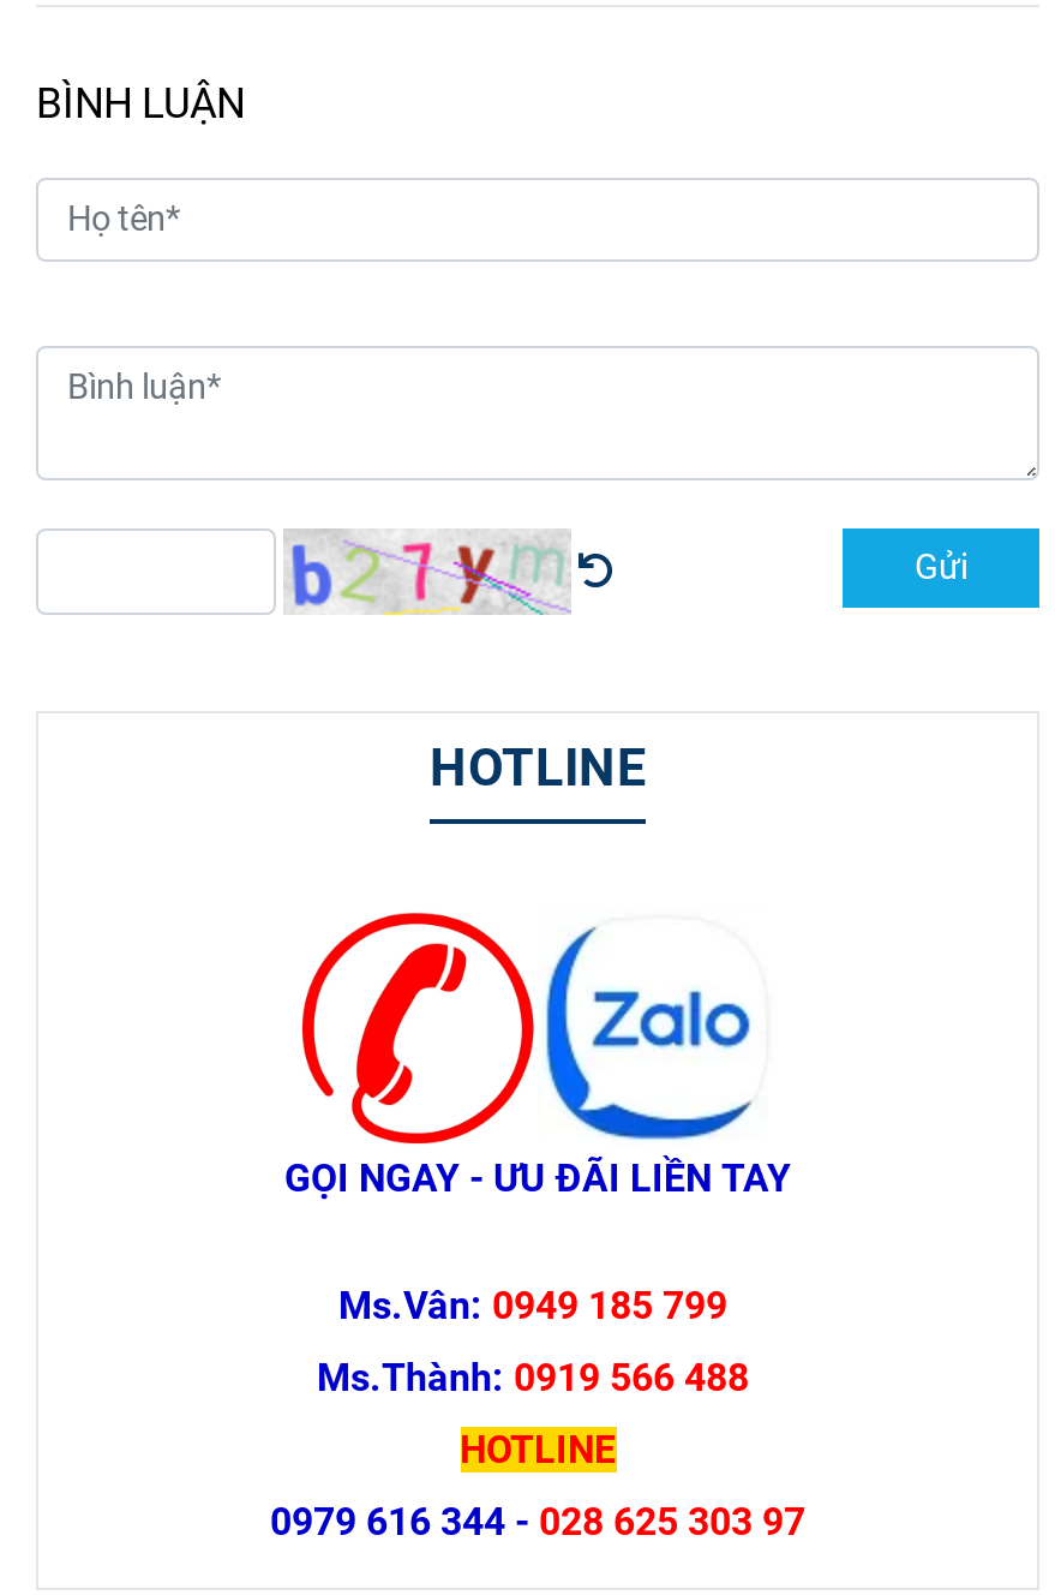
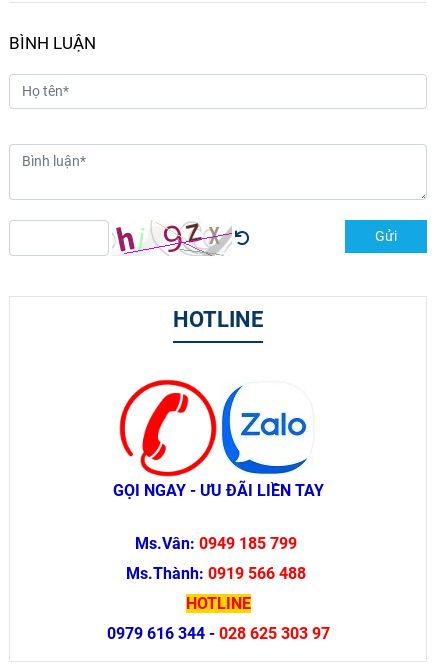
[286,528,598,617] [image] -> [114,221,232,256] [image]

